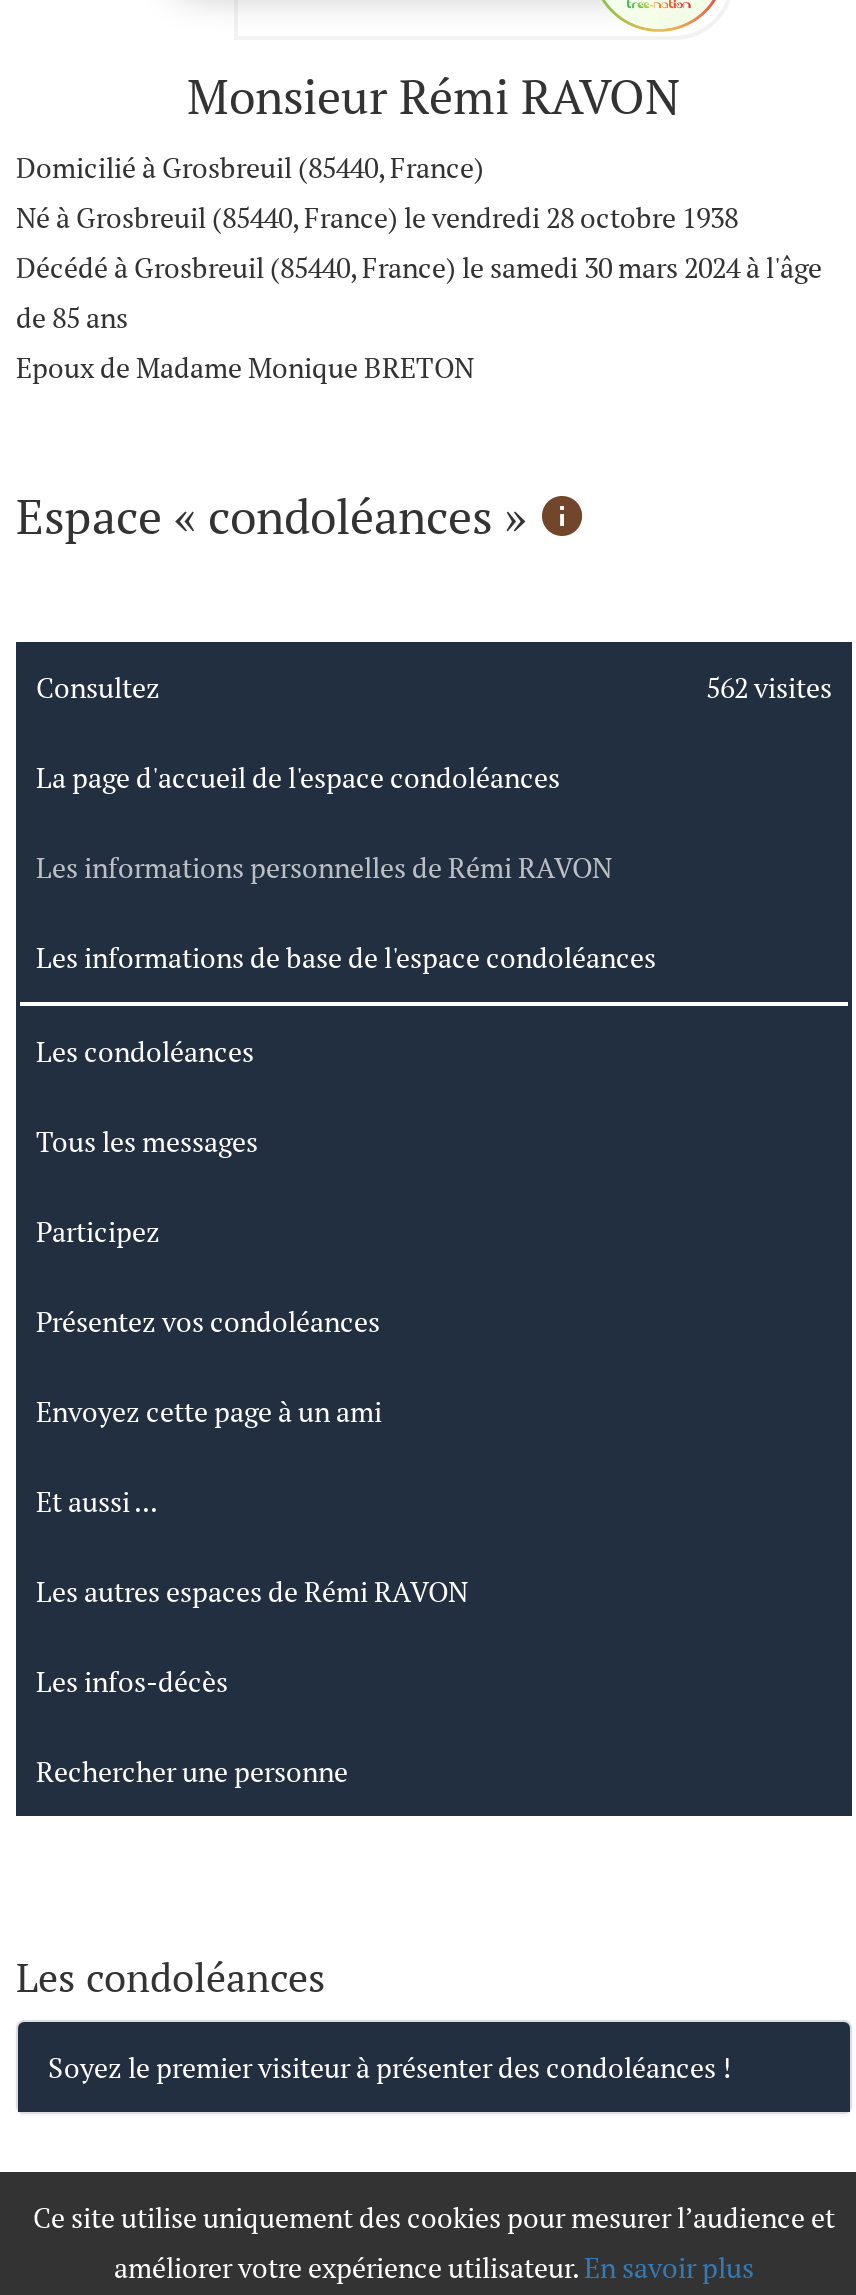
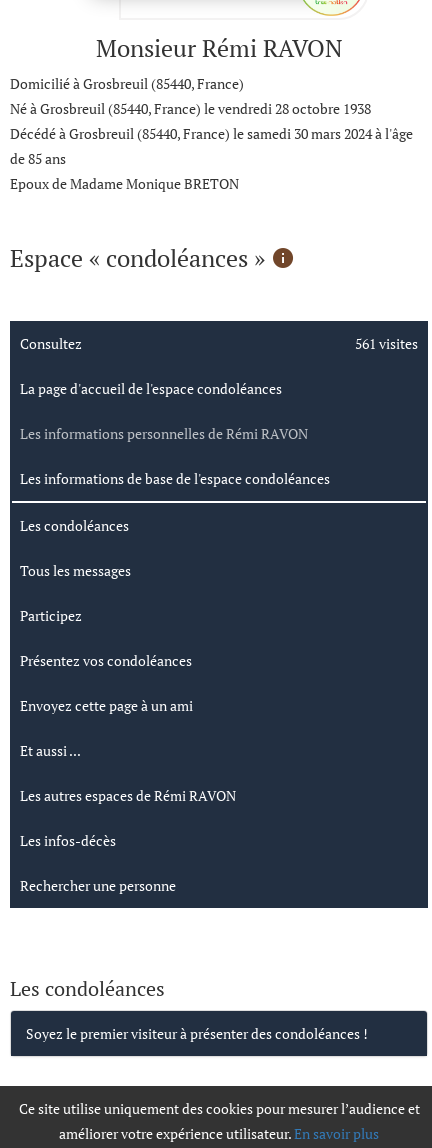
[706,668,832,706] 562 visites -> [355,334,418,353] 561 visites

